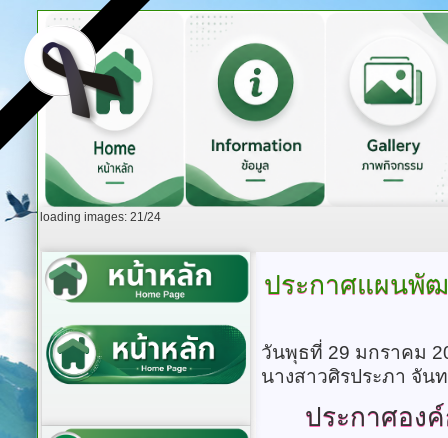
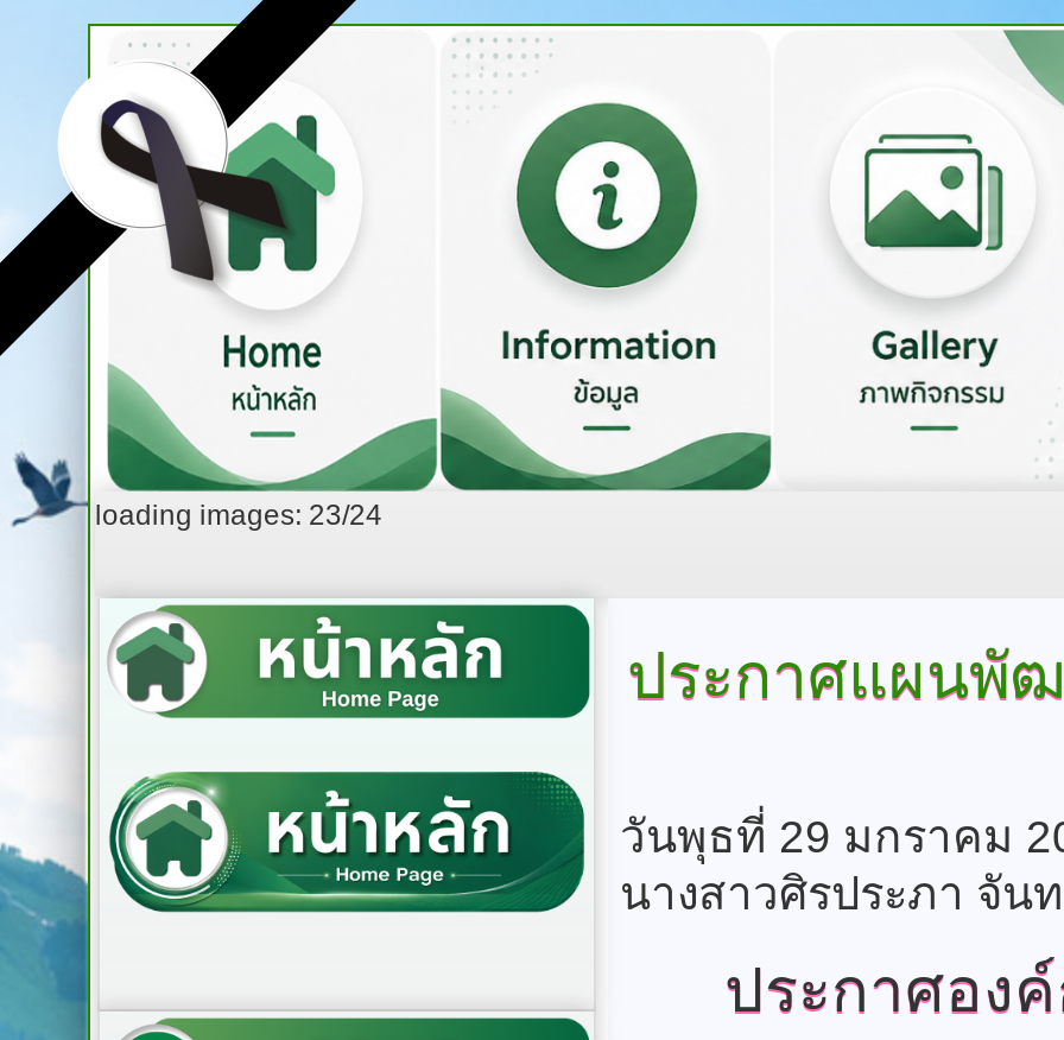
[40,209,161,223] loading images: 21/24 -> [95,497,382,531] loading images: 23/24

